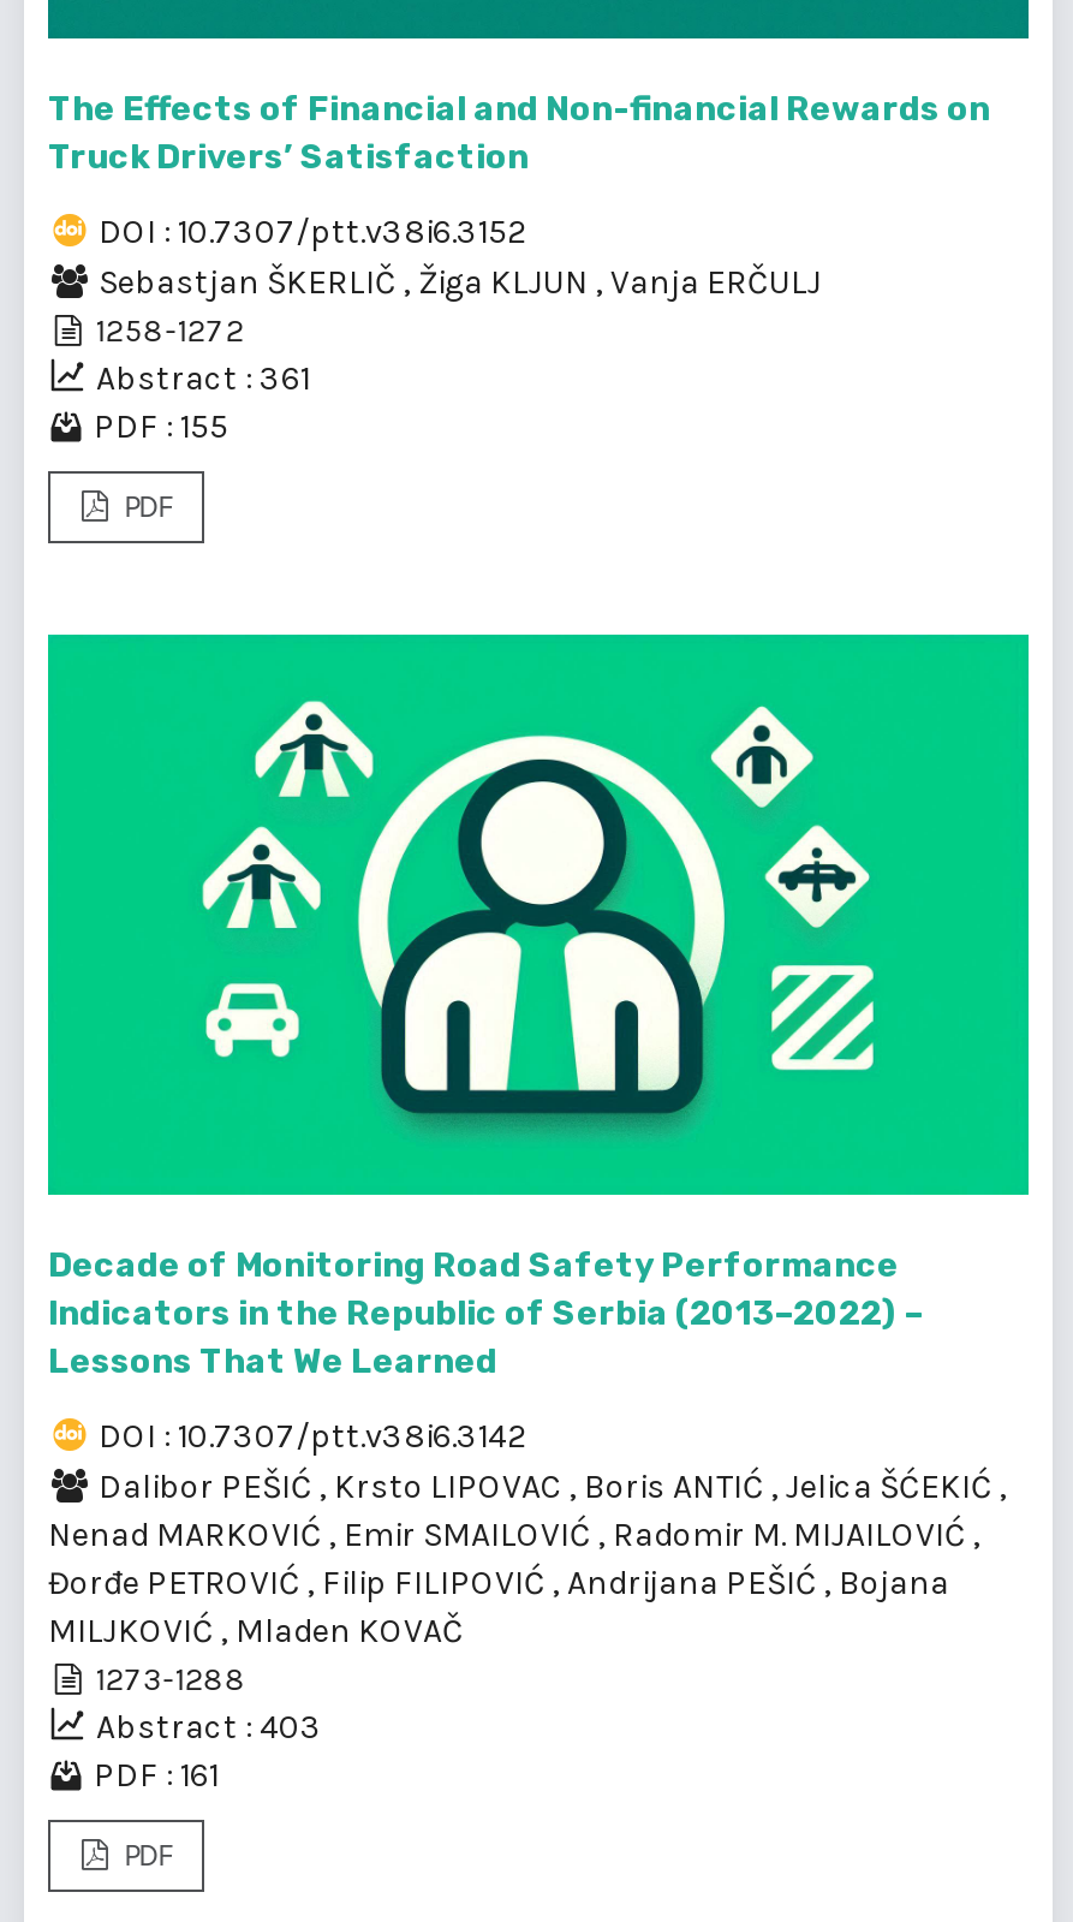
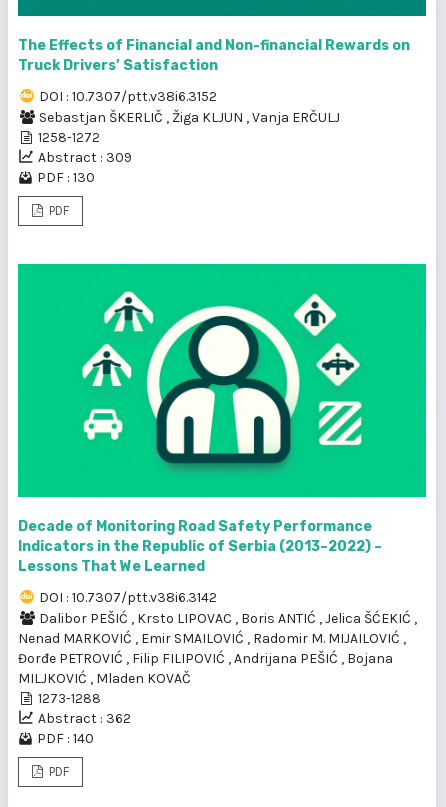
[96,358,310,399] Abstract : 361 -> [38,149,132,166] Abstract : 309
[94,406,228,447] PDF : 155 -> [37,169,95,186] PDF : 130
[96,1707,322,1747] Abstract : 403 -> [38,710,131,727] Abstract : 362
[94,1755,219,1796] PDF : 161 -> [37,730,94,747] PDF : 140

